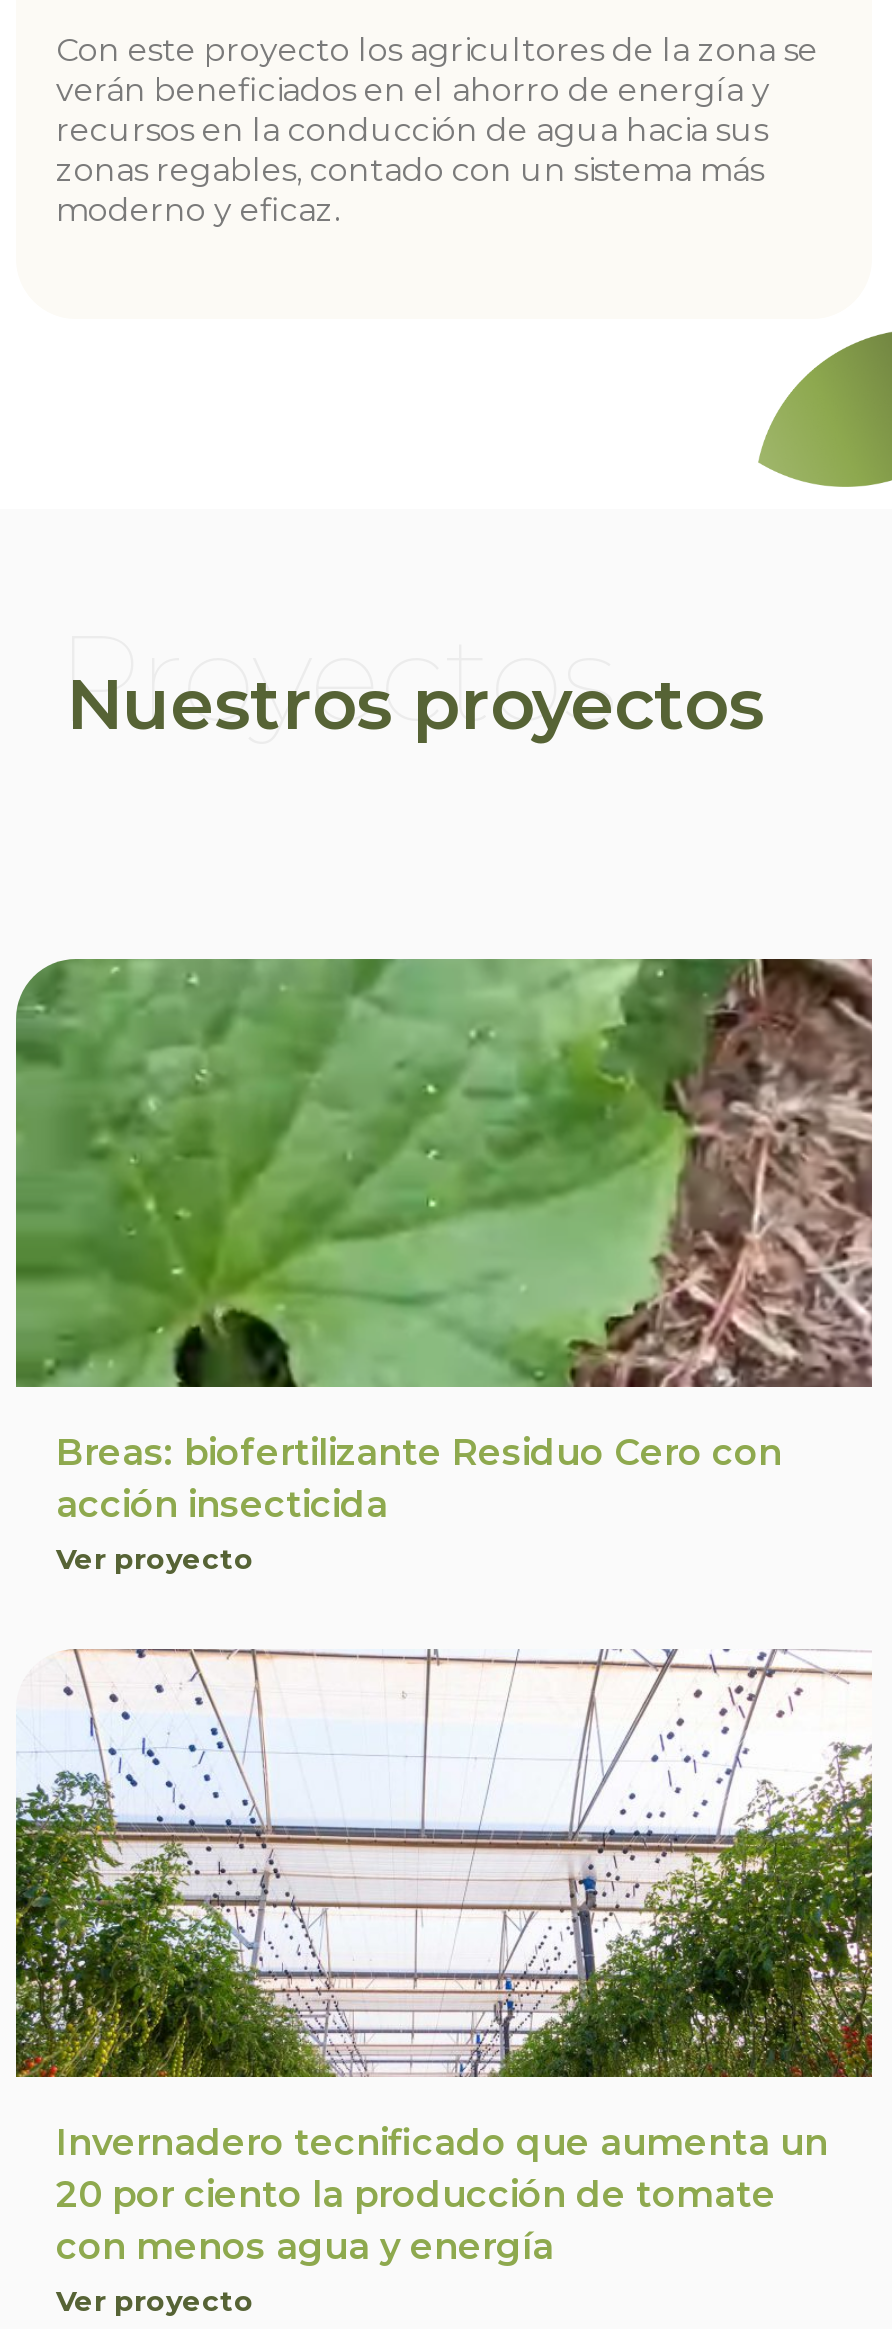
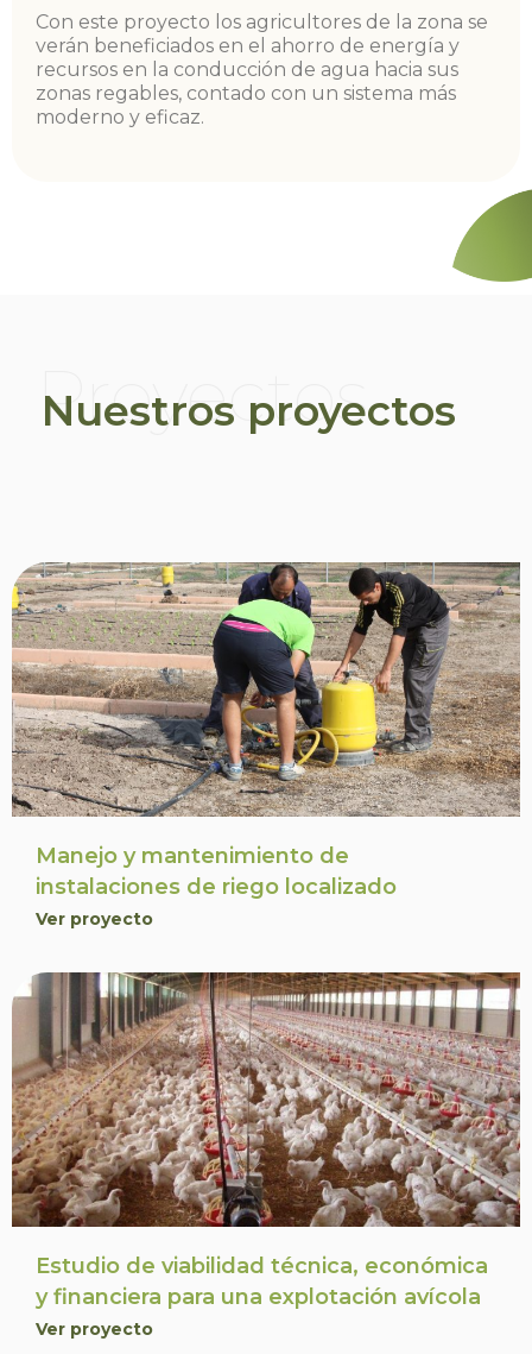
[14,959,872,1527] [image] | Breas: biofertilizante Residuo Cero con | acción insecticida -> [11,562,520,900] [image] | Manejo y mantenimiento de | instalaciones de riego localizado
[14,1647,872,2269] [image] | Invernadero tecnificado que aumenta un | 20 por ciento la producción de tomate | con menos agua y energía -> [11,971,521,1310] [image] | Estudio de viabilidad técnica, económica | y financiera para una explotación avícola

